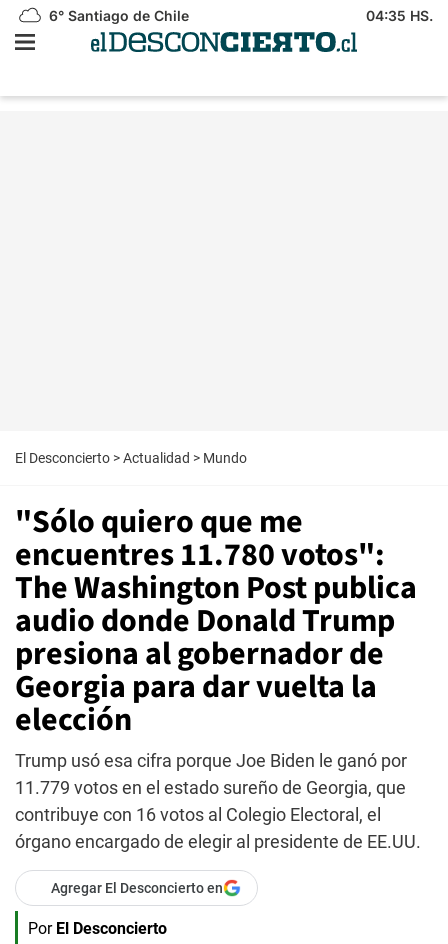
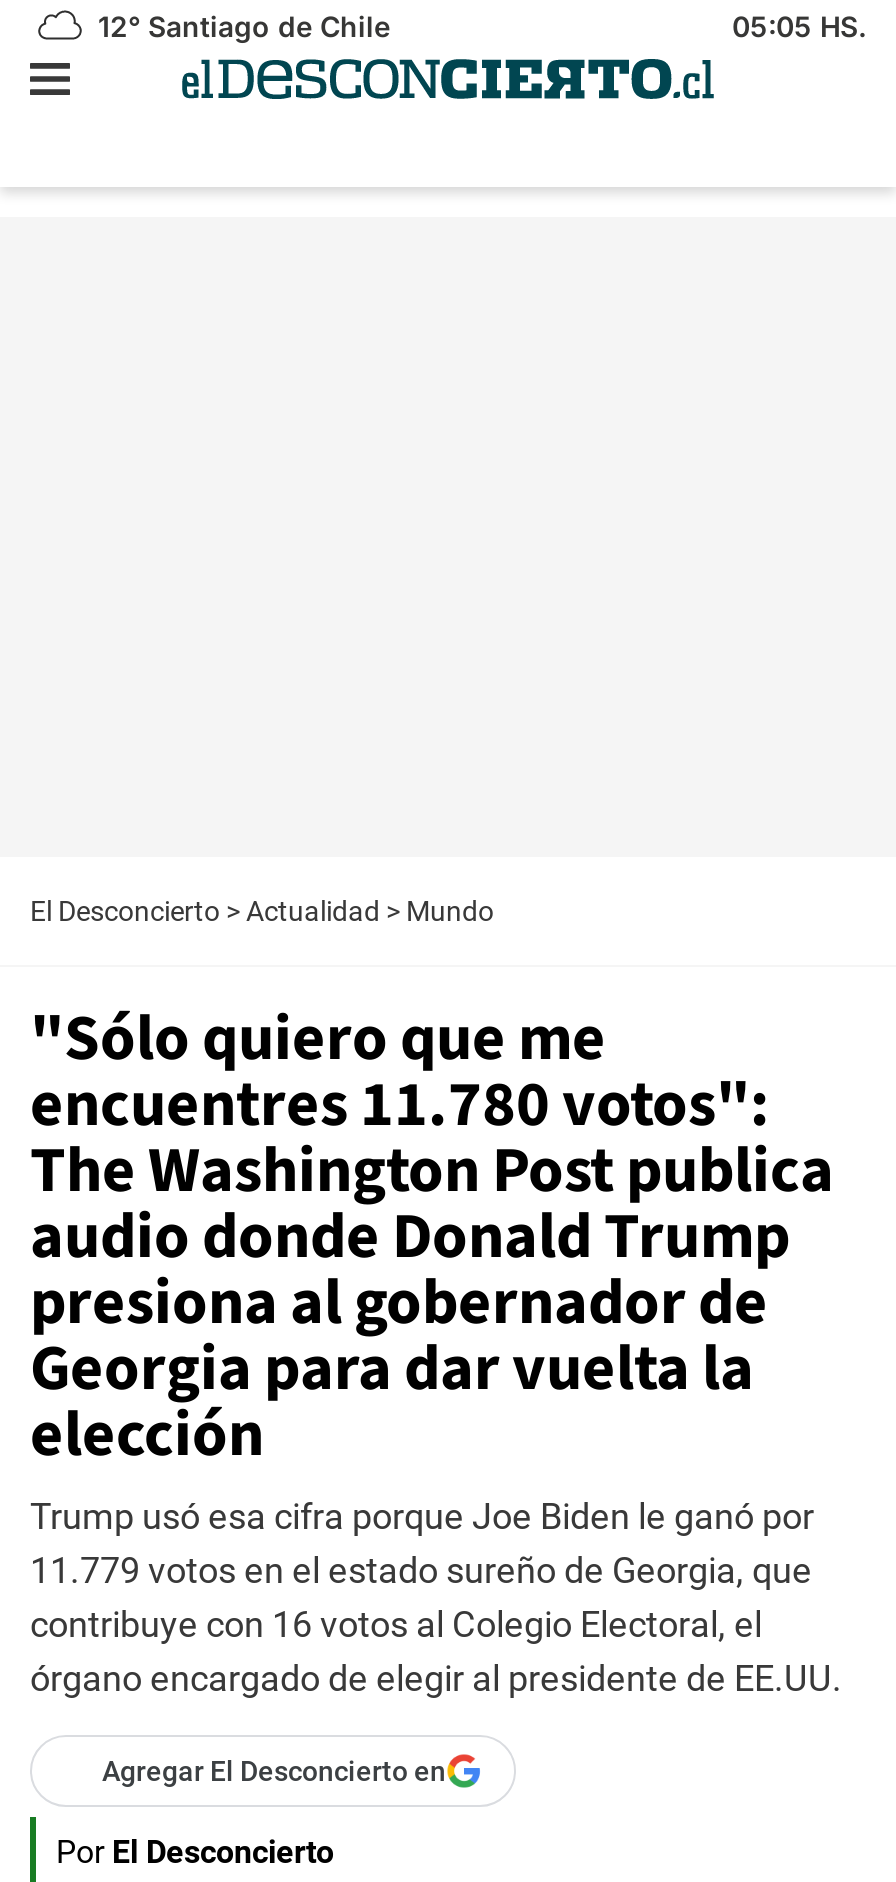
[45,7,189,24] 6° Santiago de Chile -> [90,9,390,43] 12° Santiago de Chile
[366,7,433,24] 04:35 HS. -> [732,9,866,43] 05:05 HS.

